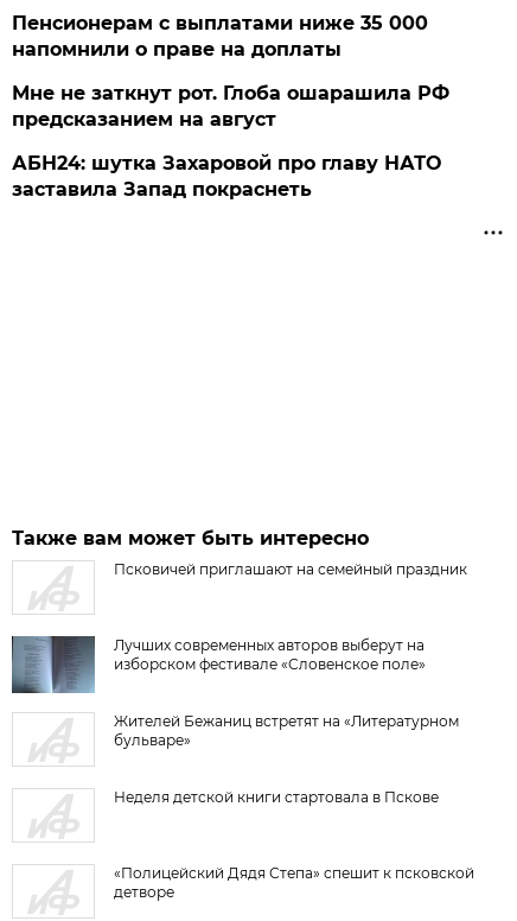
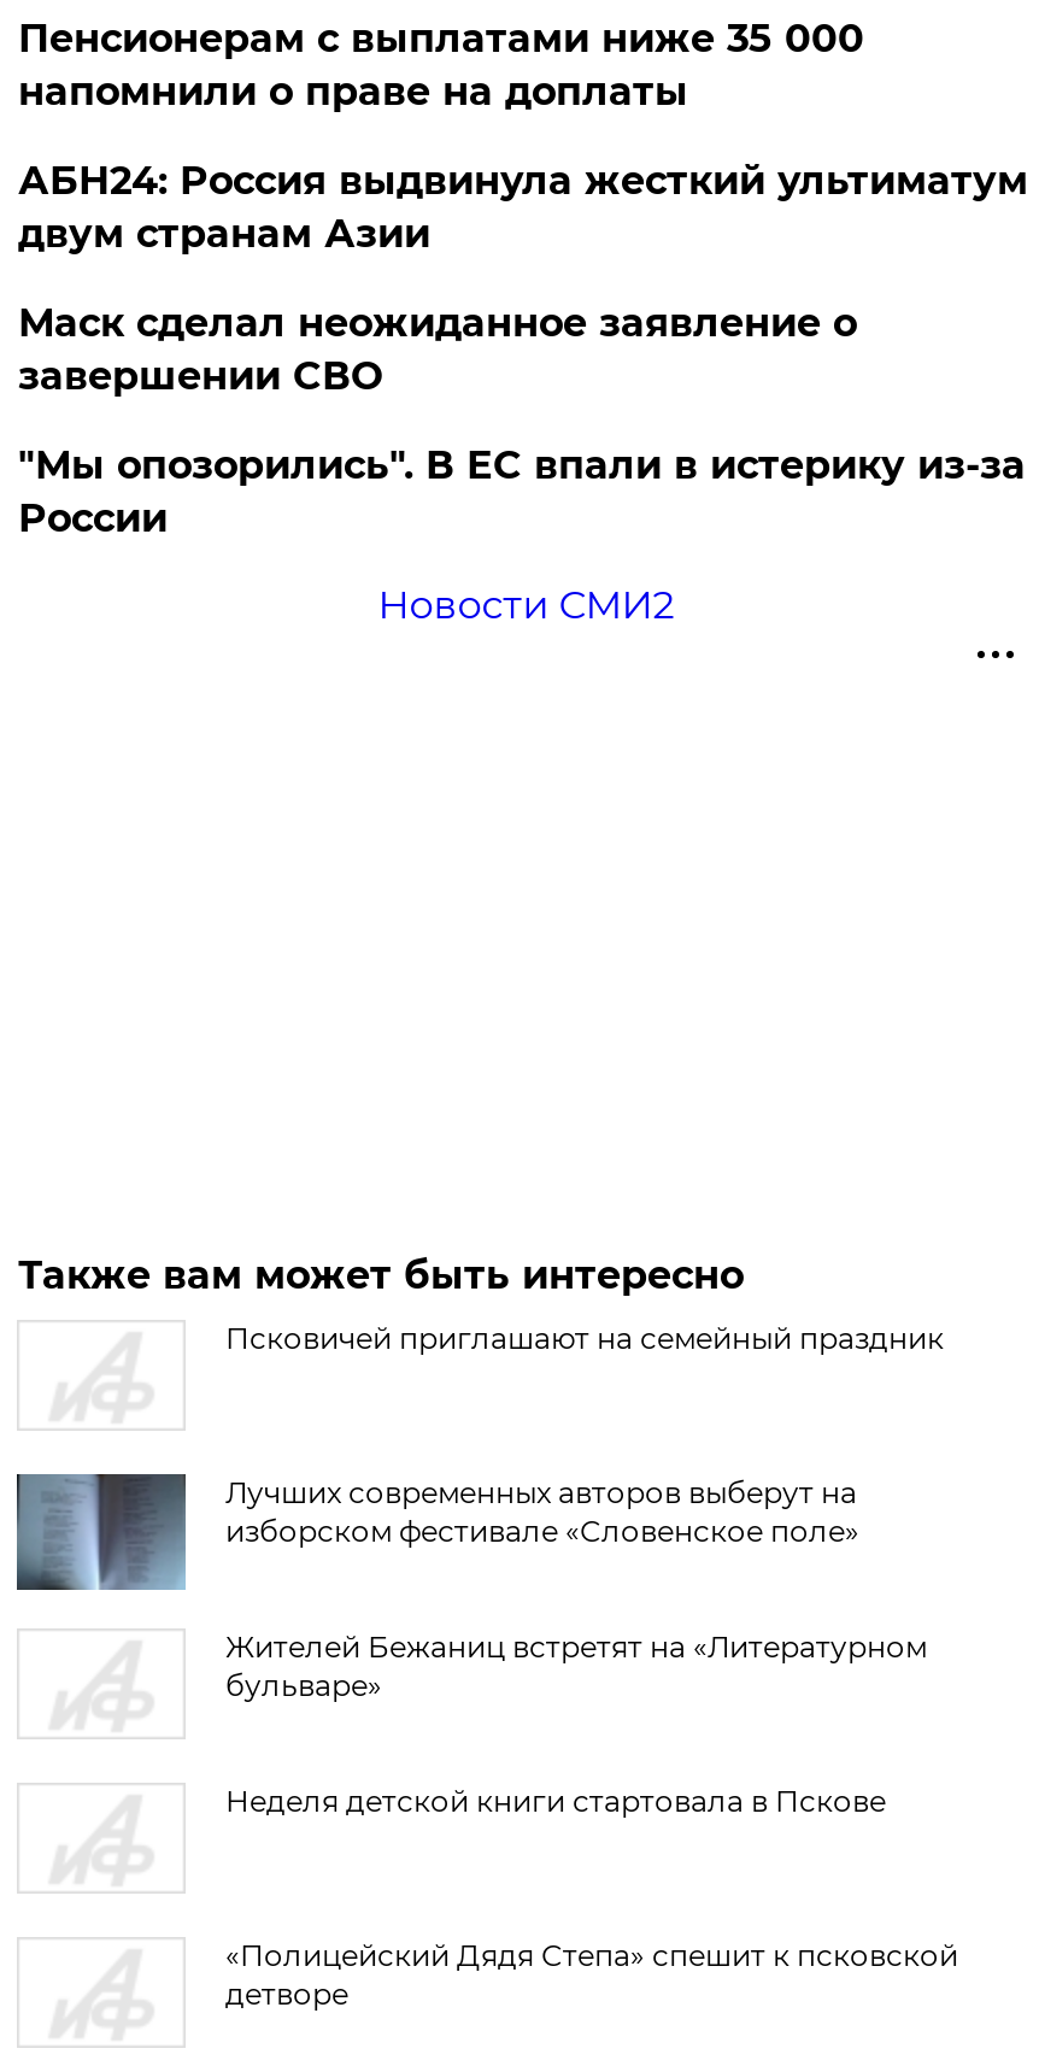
[12,82,450,201] Мне не заткнут рот. Глоба ошарашила РФ | предсказанием на август | АБН24: шутка Захаровой про главу НАТО | заставила Запад покраснеть -> [18,158,1028,628] АБН24: Россия выдвинула жесткий ультиматум | двум странам Азии | Маск сделал неожиданное заявление о | завершении СВО | "Мы опозорились". В ЕС впали в истерику из-за | России | Новости СМИ2

